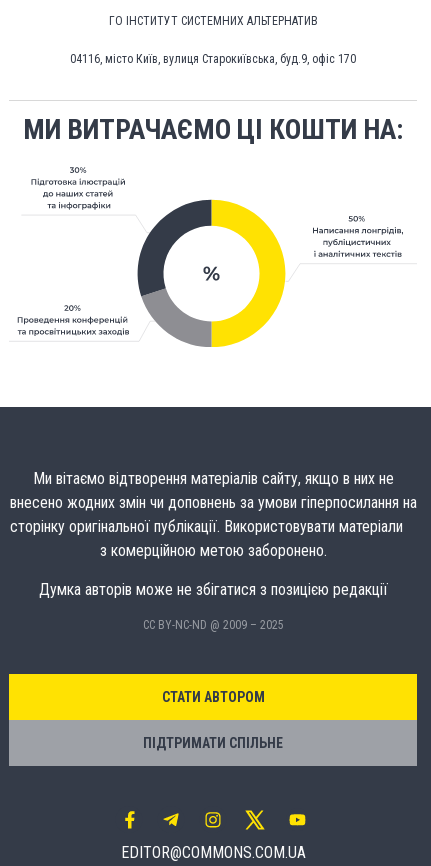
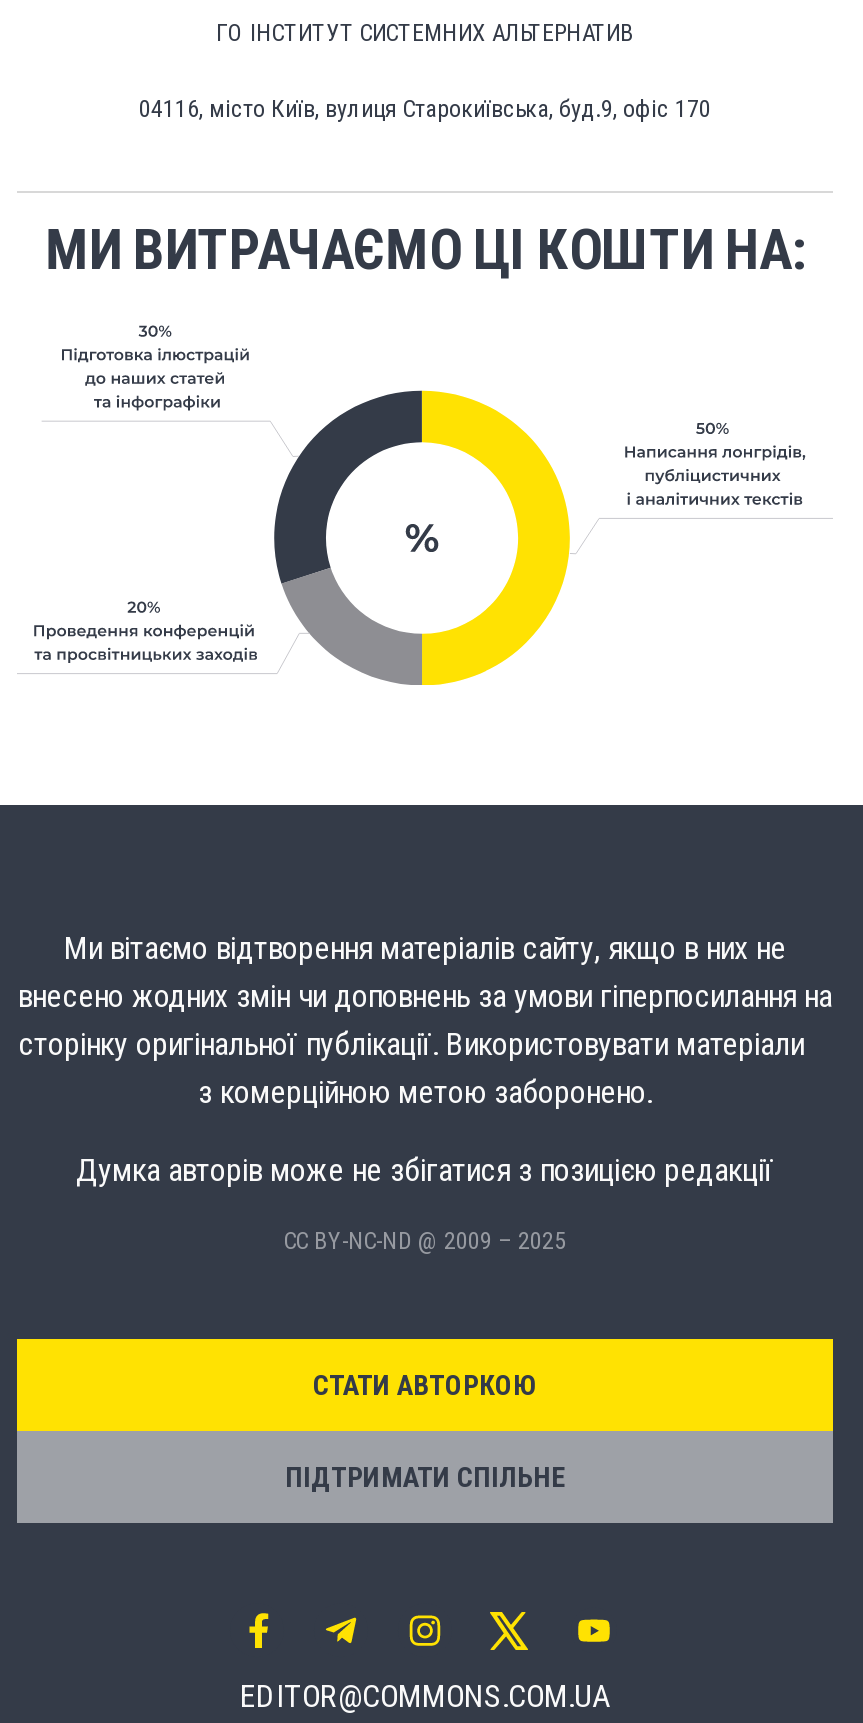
[161,689,264,705] СТАТИ АВТОРОМ -> [313,1369,537,1401] СТАТИ АВТОРКОЮ

